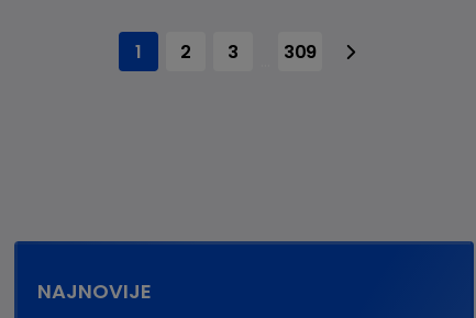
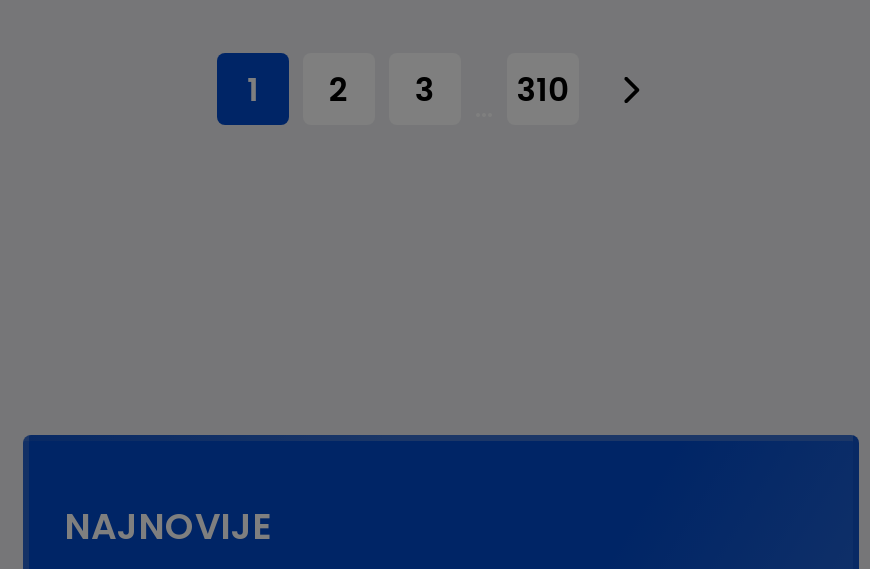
[135,39,317,74] 1 2 3 ... 309 -> [247,66,569,129] 1 2 3 ... 310

